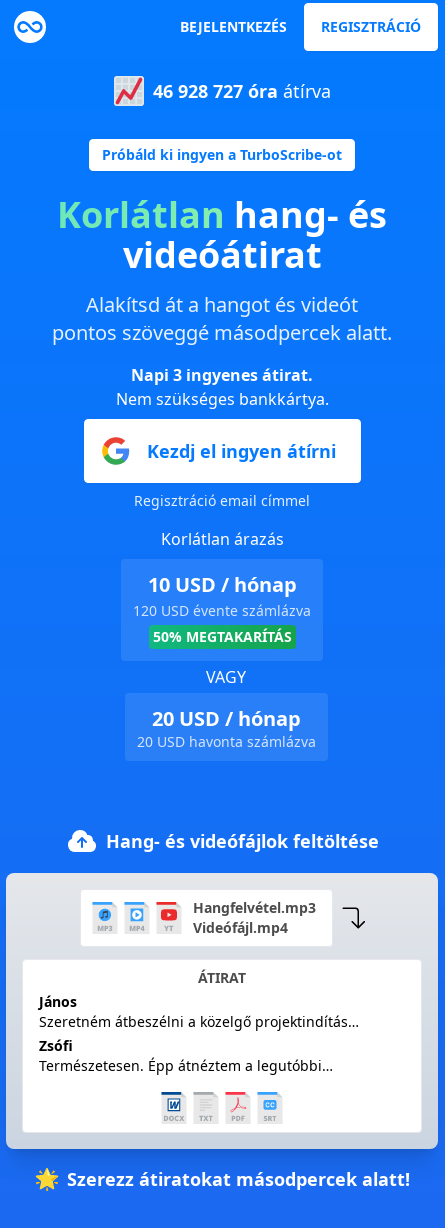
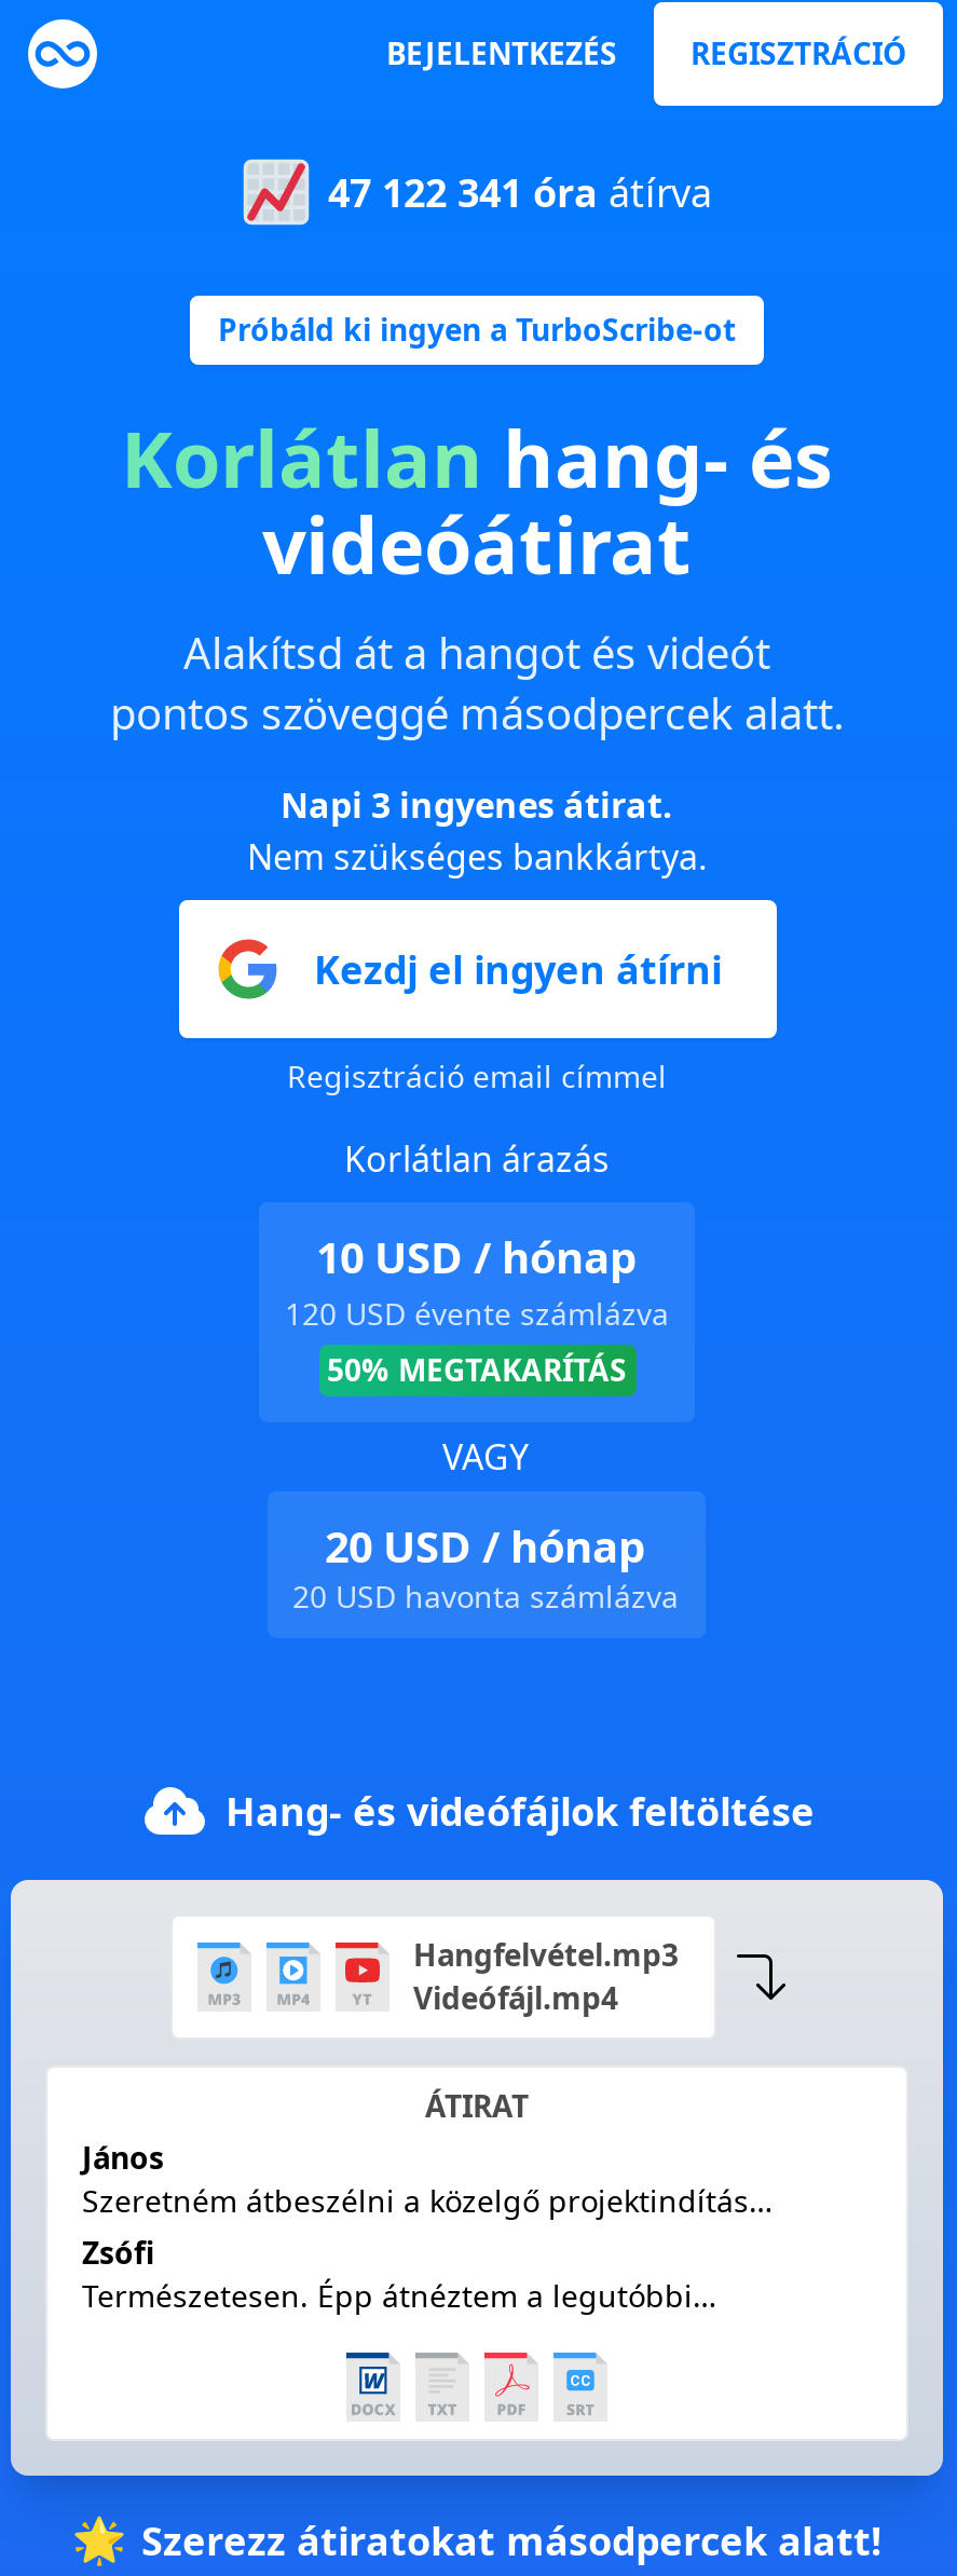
[153,79,331,103] 46 928 727 óra átírva -> [328,166,712,218] 47 122 341 óra átírva

